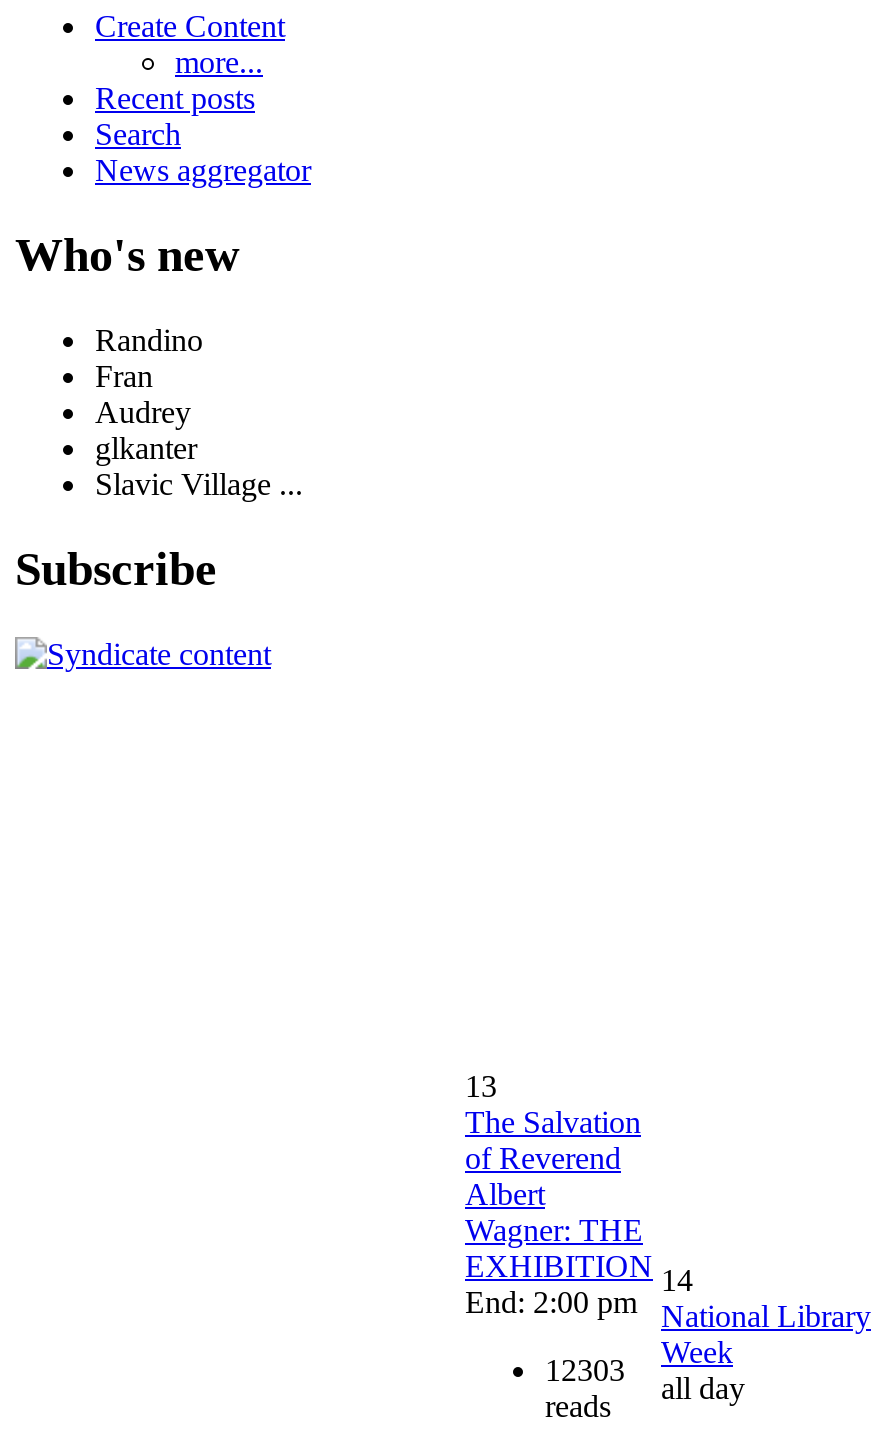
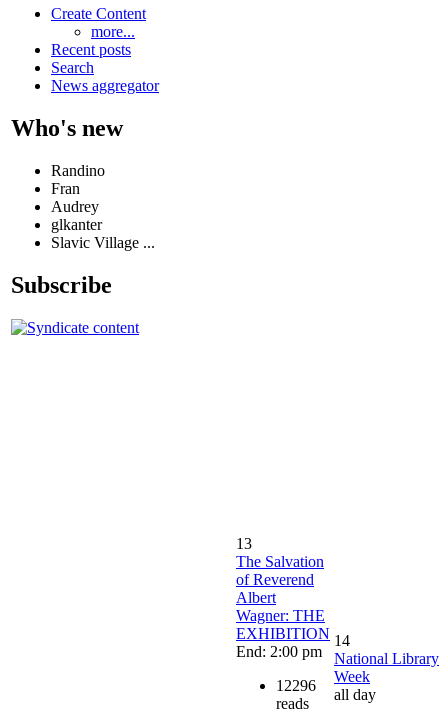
[545,1353,625,1387] 12303 -> [276,677,316,694] 12296

